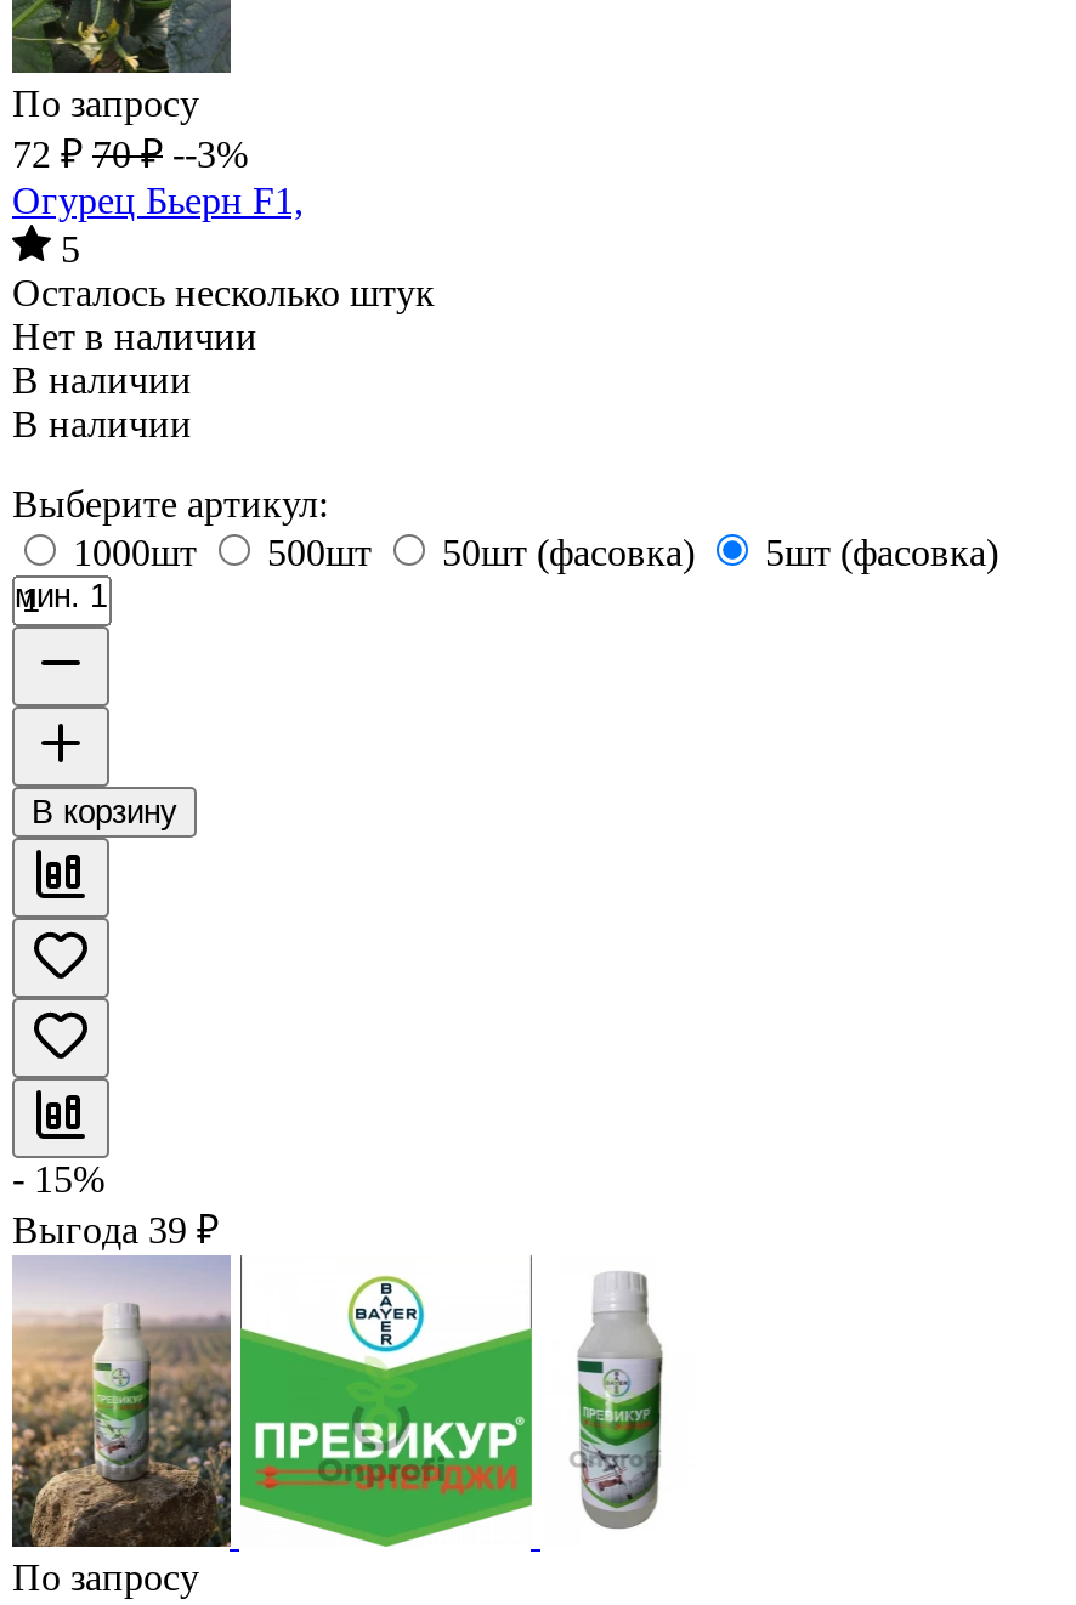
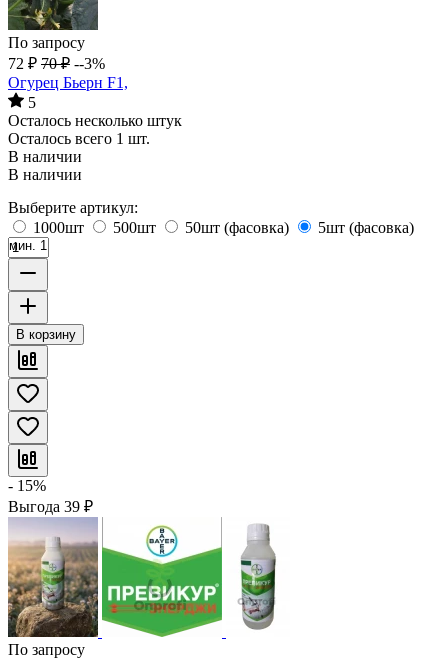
[12,315,257,356] Нет в наличии -> [8,130,150,147] Осталось всего 1 шт.

